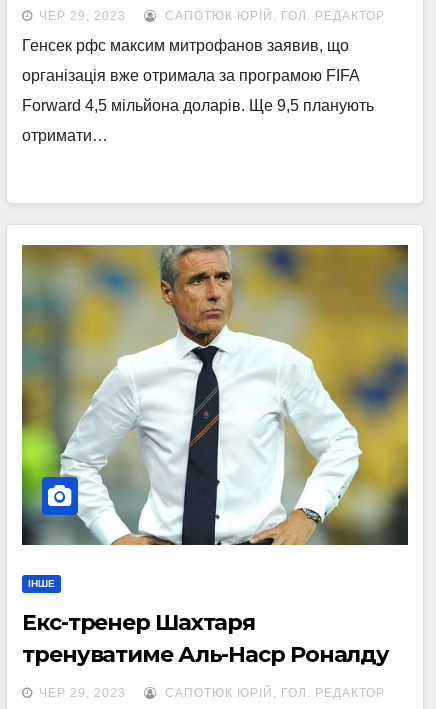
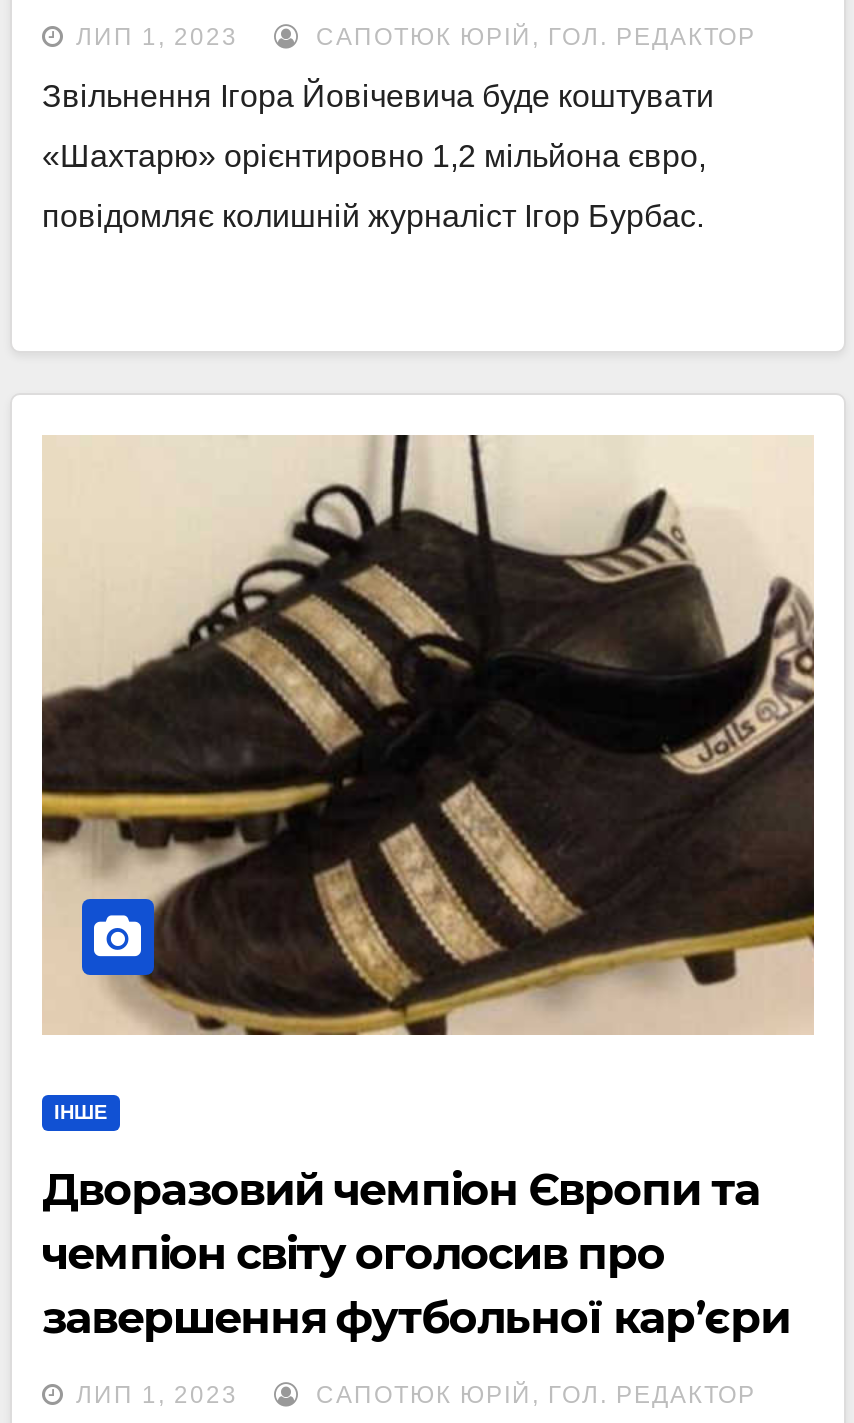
[39,9,126,23] ЧЕР 29, 2023 -> [76,23,238,51] ЛИП 1, 2023
[22,37,374,144] Генсек рфс максим митрофанов заявив, що | організація вже отримала за програмою FIFA | Forward 4,5 мільйона доларів. Ще 9,5 планують | отримати… -> [42,79,714,233] Звільнення Ігора Йовічевича буде коштувати | «Шахтарю» орієнтировно 1,2 мільйона євро, | повідомляє колишній журналіст Ігор Бурбас.
[21,244,409,546] [image] -> [42,435,816,1037] [image]
moved [28,578,55,589] -> [54,1101,108,1123]: ІНШЕ
[22,609,389,668] Екс-тренер Шахтаря | тренуватиме Аль-Наср Роналду -> [42,1163,790,1345] Дворазовий чемпіон Європи та | чемпіон світу оголосив про | завершення футбольної кар’єри
[39,686,126,700] ЧЕР 29, 2023 -> [76,1381,238,1409] ЛИП 1, 2023

